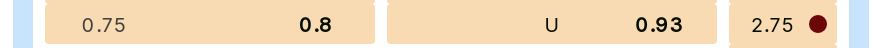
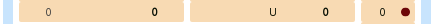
[82,13,126,37] 0.75 -> [45,6,52,18] 0
[299,13,333,37] 0.8 -> [151,6,158,18] 0
[635,13,681,37] 0.93 -> [322,6,329,18] 0
[751,13,793,37] 2.75 -> [379,6,386,18] 0

